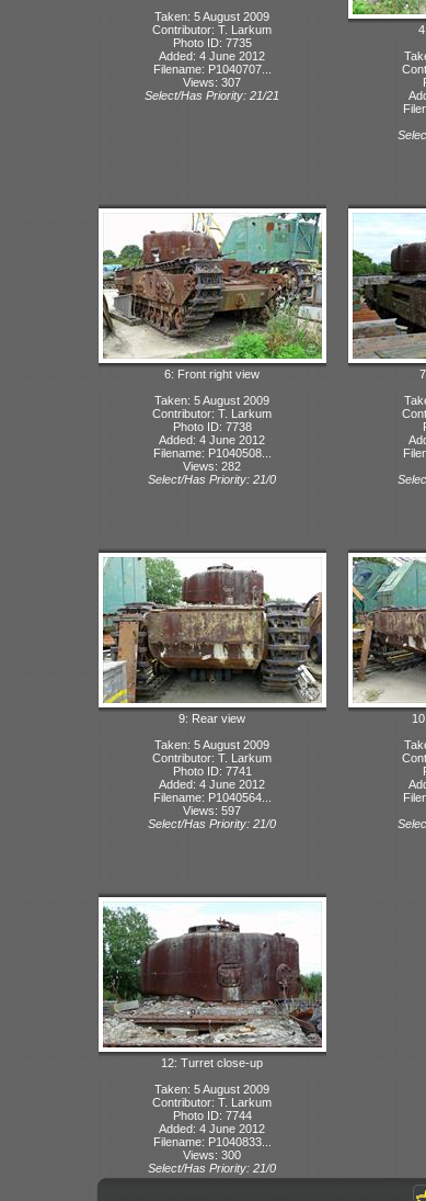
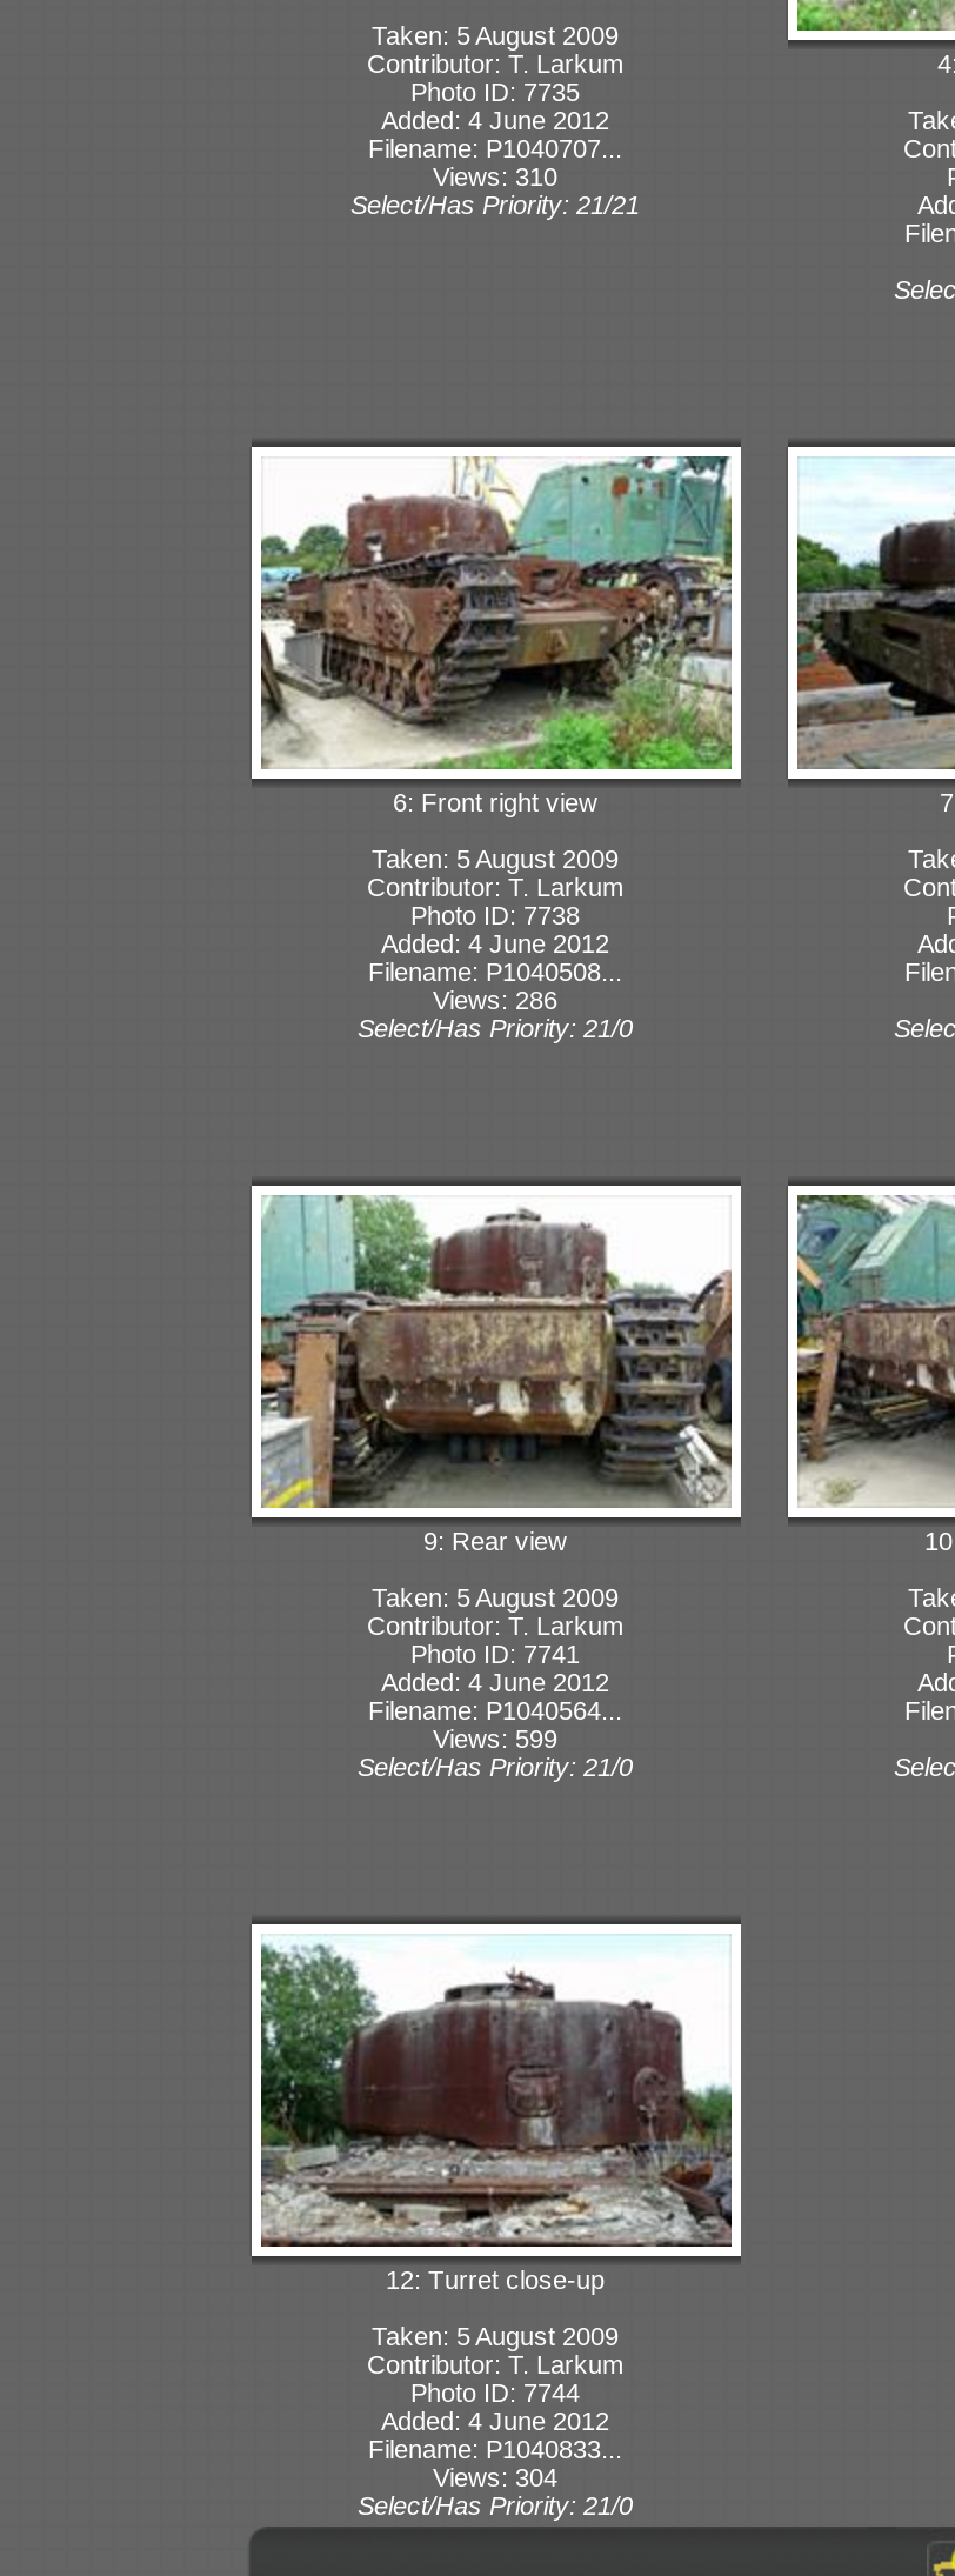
[183,75,241,88] Views: 307 -> [433,161,557,190] Views: 310
[183,459,241,472] Views: 282 -> [433,985,557,1013] Views: 286
[183,804,241,817] Views: 597 -> [433,1723,557,1752] Views: 599
[183,1148,241,1161] Views: 300 -> [433,2462,557,2490] Views: 304

